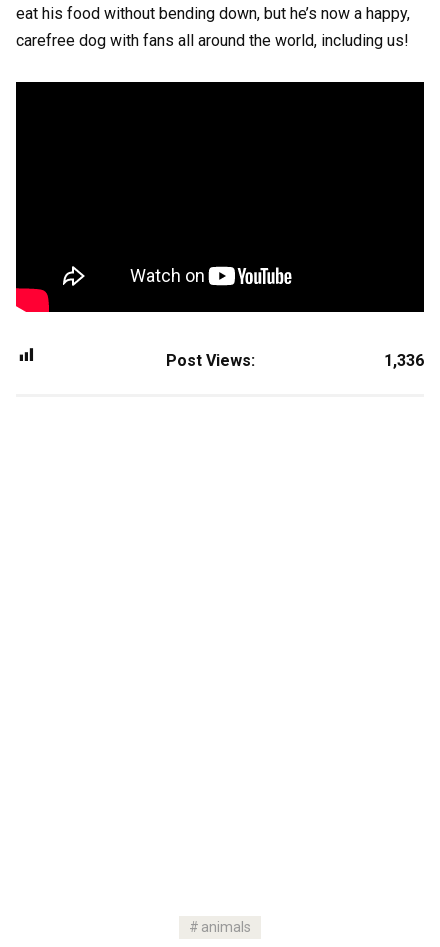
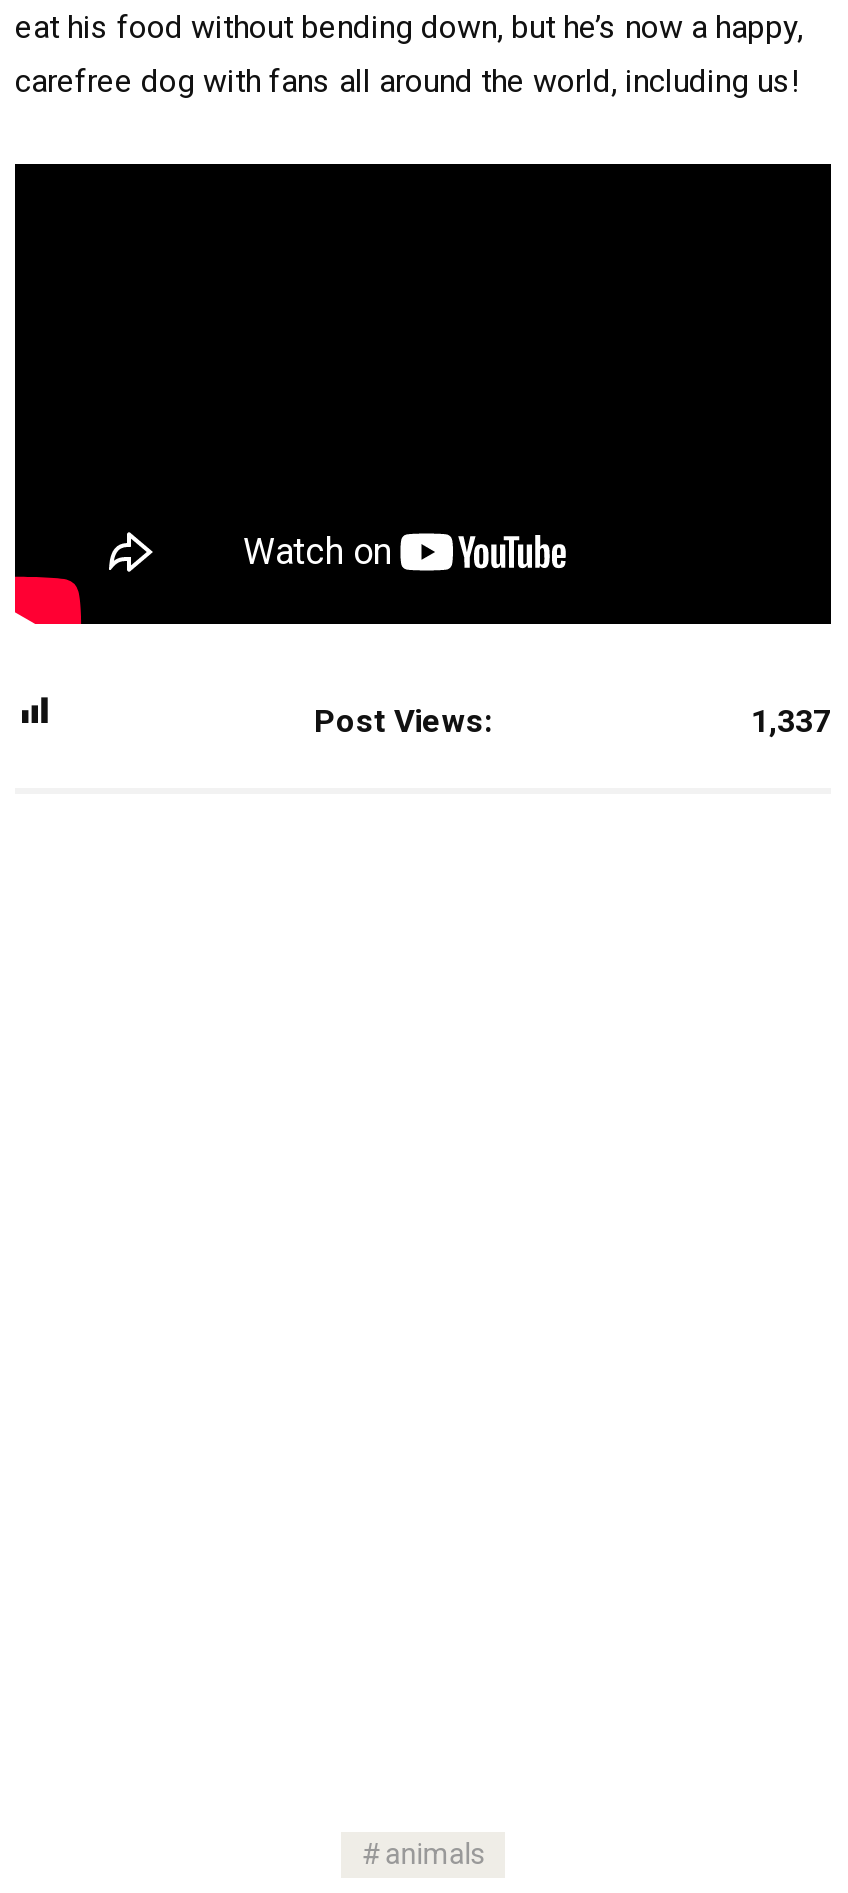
[384,351,424,370] 1,336 -> [751,701,831,739] 1,337

